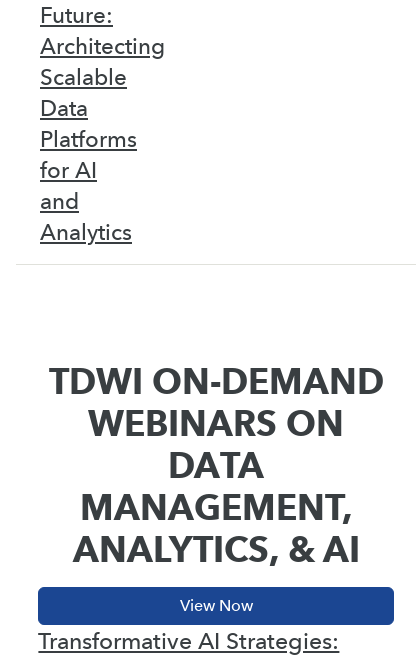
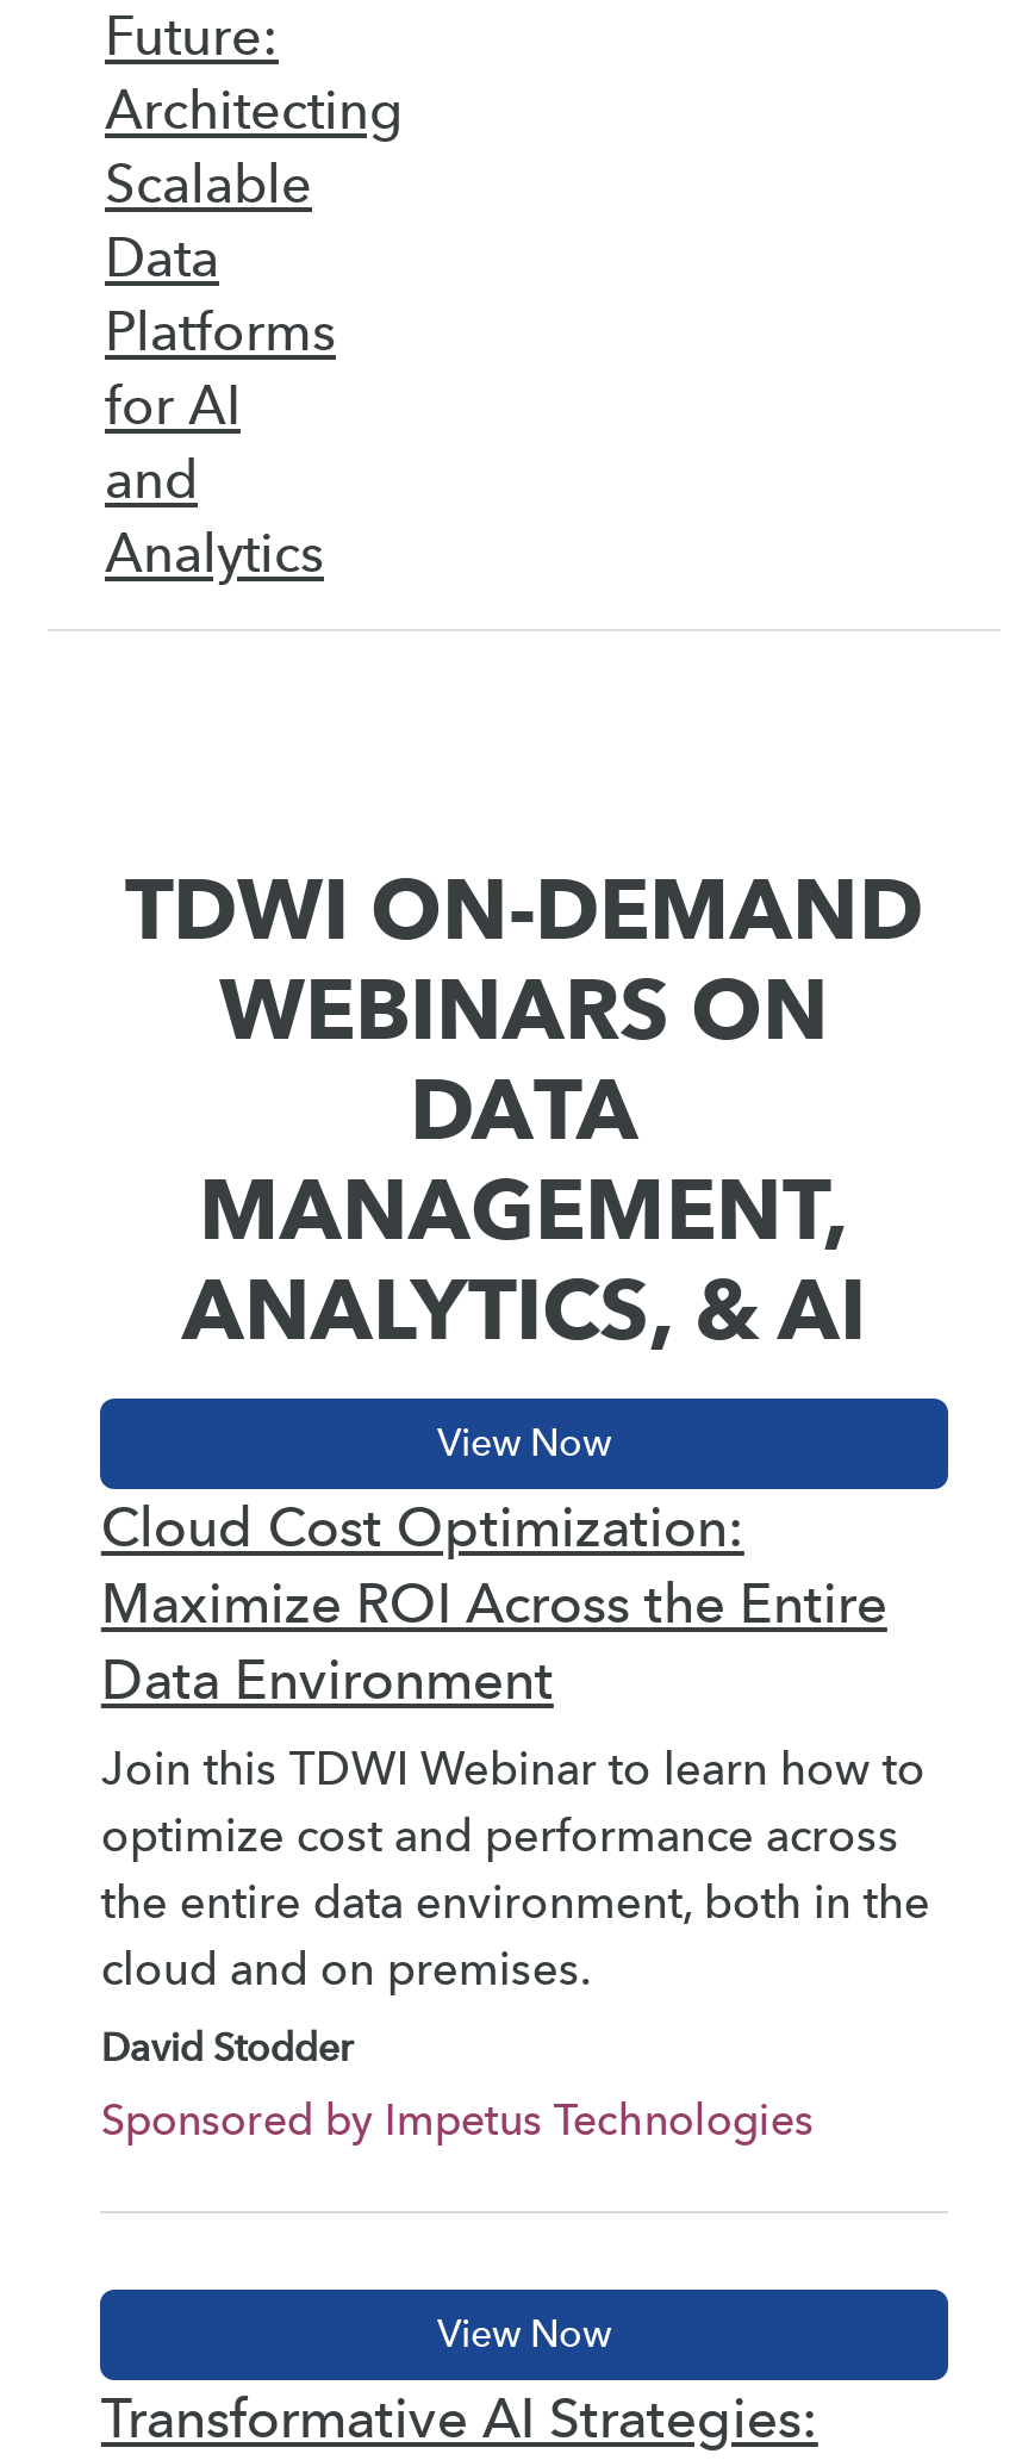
none -> [101,1493,930,2147] Cloud Cost Optimization: | Maximize ROI Across the Entire | Data Environment | Join this TDWI Webinar to learn how to | optimize cost and performance across | the entire data environment, both in the | cloud and on premises. | David Stodder | Sponsored by Impetus Technologies

